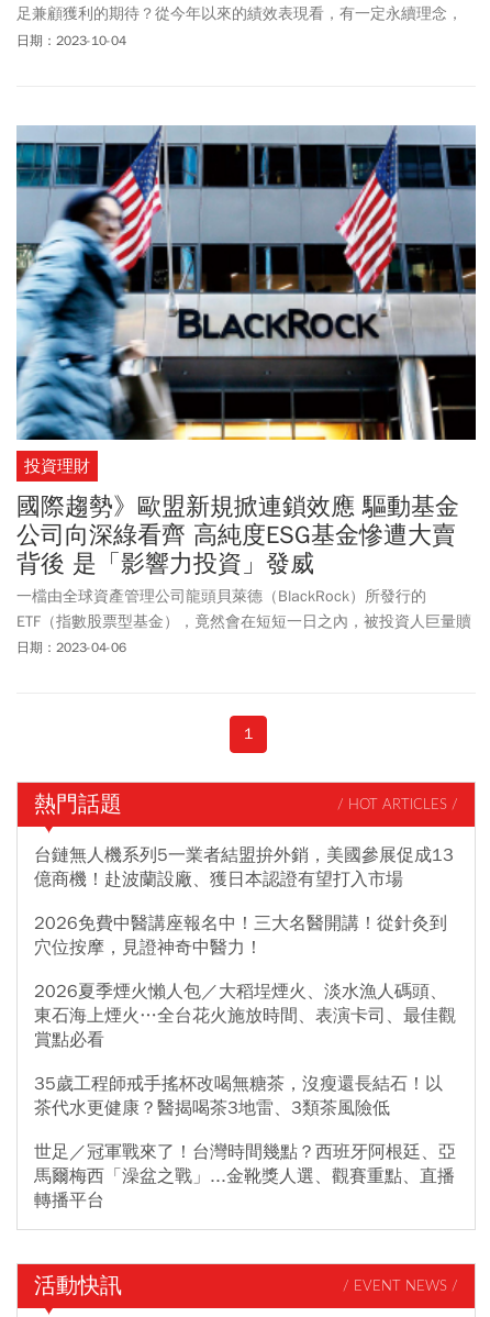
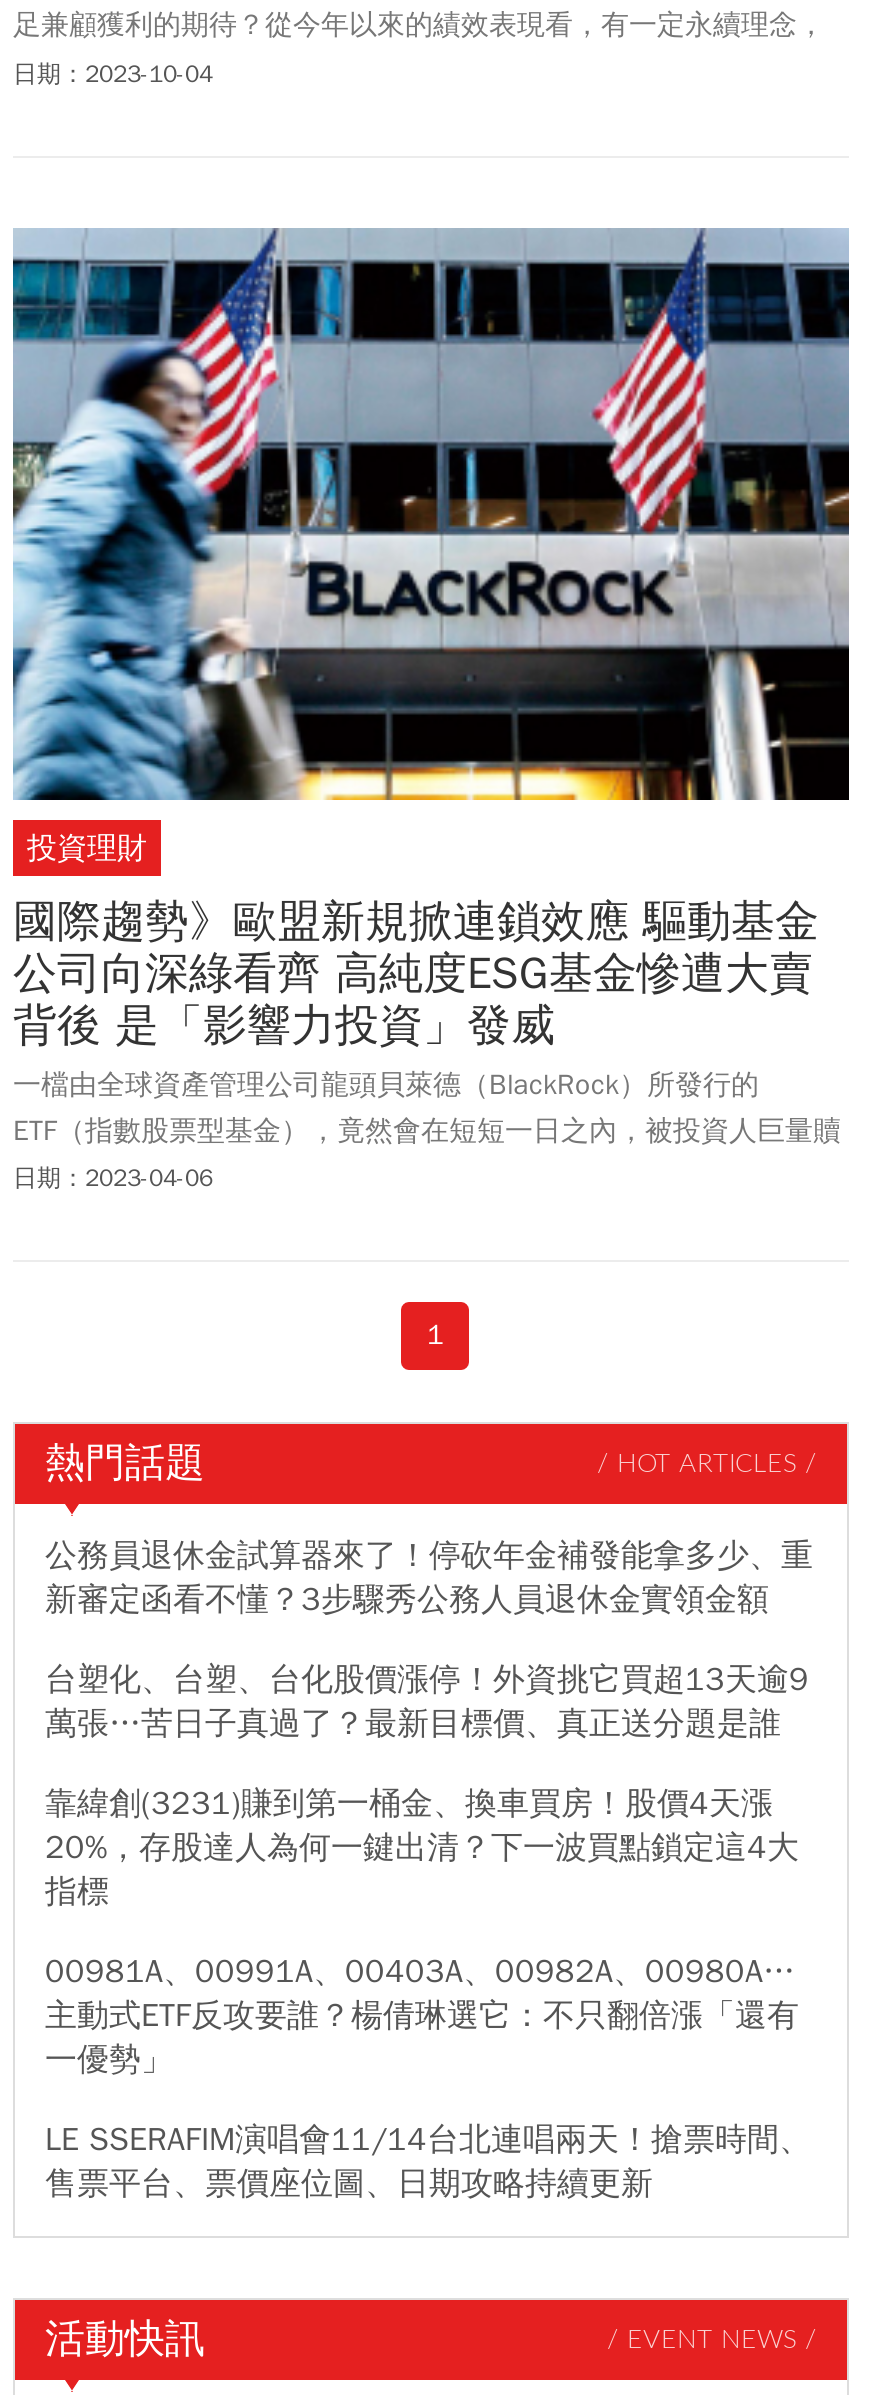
[34,845,454,891] 台鏈無人機系列5一業者結盟拚外銷，美國參展促成13 | 億商機！赴波蘭設廠、獲日本認證有望打入市場 -> [45,1537,813,1621] 公務員退休金試算器來了！停砍年金補發能拿多少、重 | 新審定函看不懂？3步驟秀公務人員退休金實領金額
[34,913,447,959] 2026免費中醫講座報名中！三大名醫開講！從針灸到 | 穴位按摩，見證神奇中醫力！ -> [45,1661,809,1745] 台塑化、台塑、台化股價漲停！外資挑它買超13天逾9 | 萬張…苦日子真過了？最新目標價、真正送分題是誰
[34,981,456,1051] 2026夏季煙火懶人包／大稻埕煙火、淡水漁人碼頭、 | 東石海上煙火…全台花火施放時間、表演卡司、最佳觀 | 賞點必看 -> [45,1785,799,1913] 靠緯創(3231)賺到第一桶金、換車買房！股價4天漲 | 20%，存股達人為何一鍵出清？下一波買點鎖定這4大 | 指標
[34,1073,443,1119] 35歲工程師戒手搖杯改喝無糖茶，沒瘦還長結石！以 | 茶代水更健康？醫揭喝茶3地雷、3類茶風險低 -> [45,1953,799,2081] 00981A、00991A、00403A、00982A、00980A… | 主動式ETF反攻要誰？楊倩琳選它：不只翻倍漲「還有 | 一優勢」
[34,1141,456,1212] 世足／冠軍戰來了！台灣時間幾點？西班牙阿根廷、亞 | 馬爾梅西「澡盆之戰」...金靴獎人選、觀賽重點、直播 | 轉播平台 -> [45,2121,811,2205] LE SSERAFIM演唱會11/14台北連唱兩天！搶票時間、 | 售票平台、票價座位圖、日期攻略持續更新

